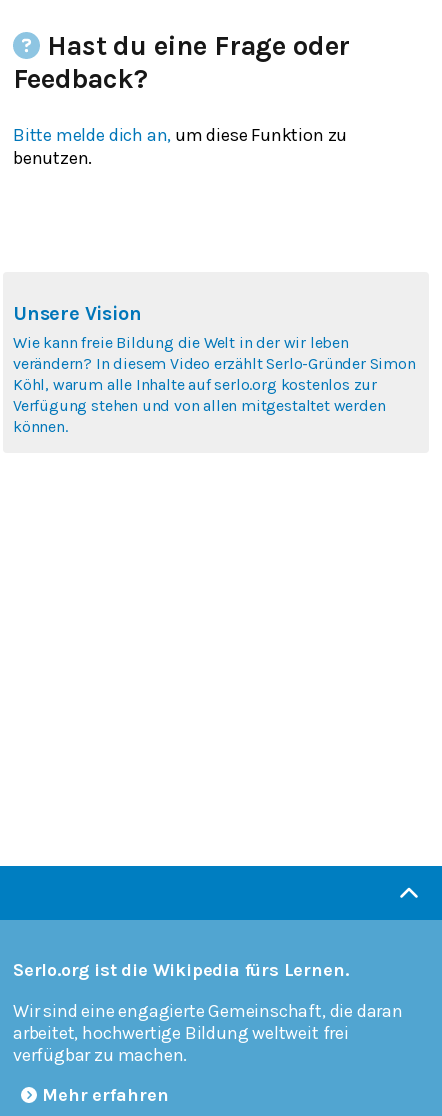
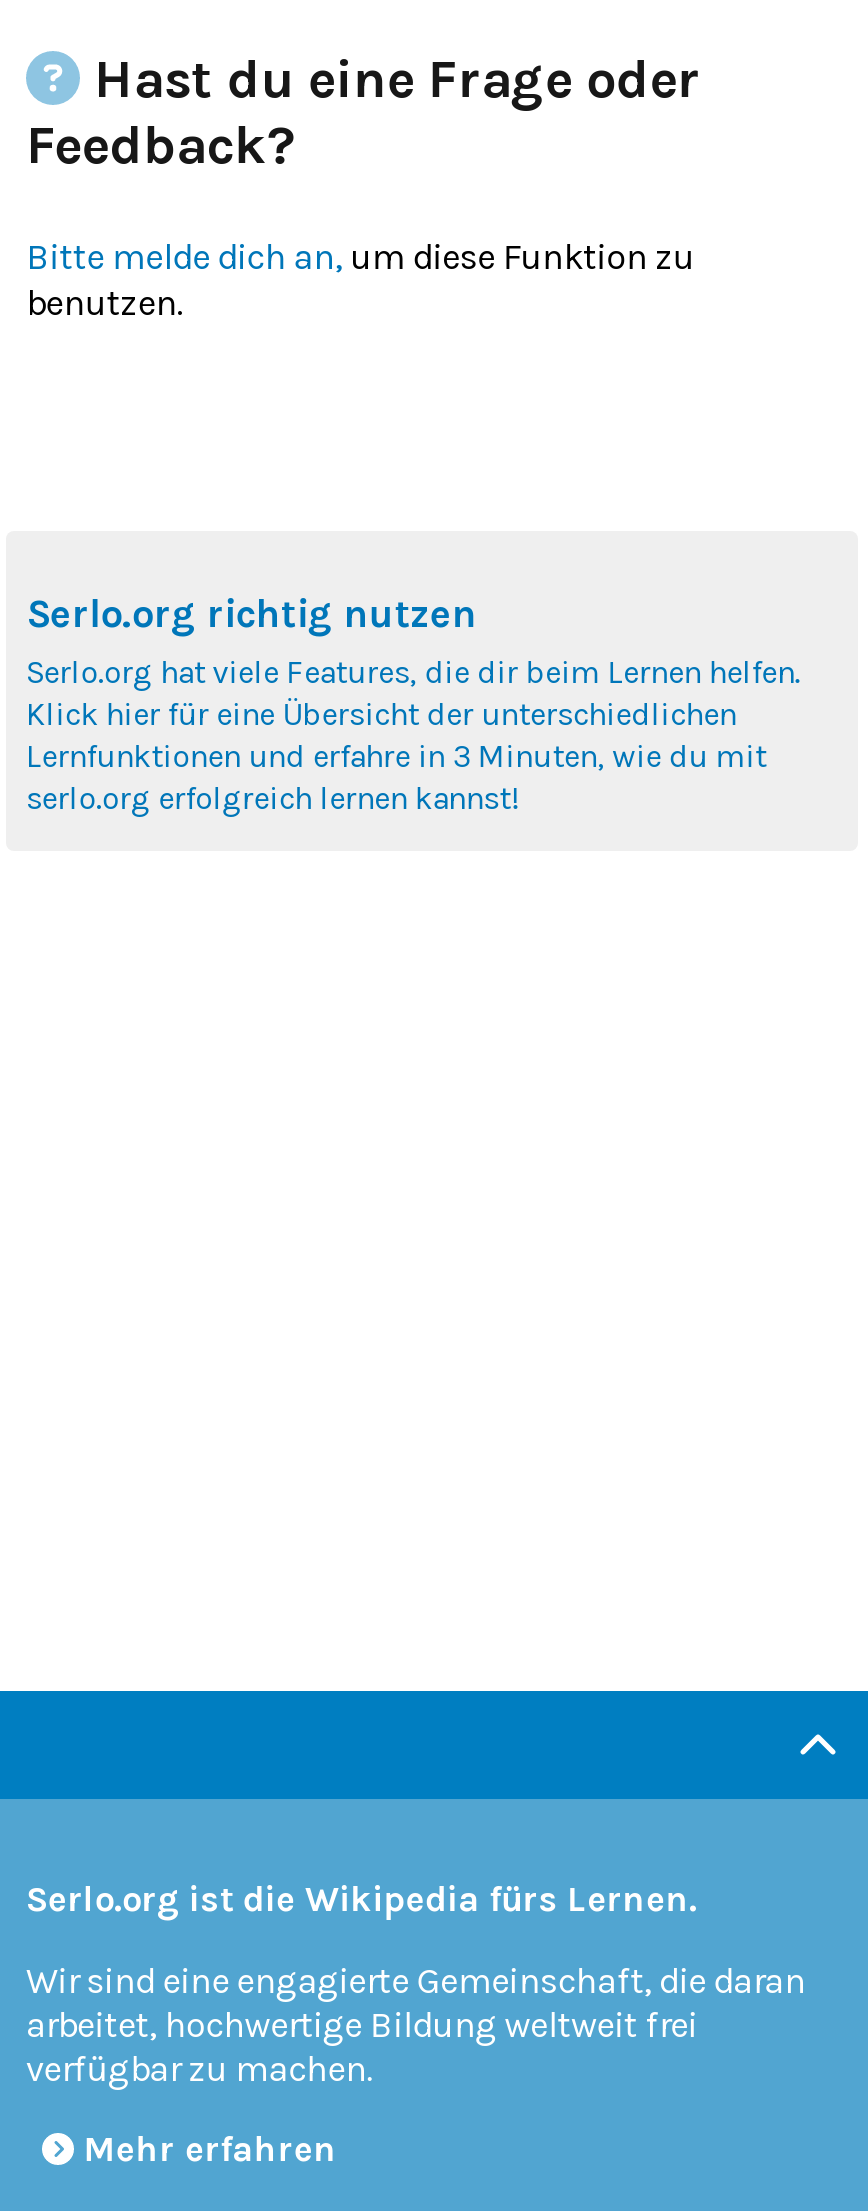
[13,302,416,436] Unsere Vision | Wie kann freie Bildung die Welt in der wir leben | verändern? In diesem Video erzählt Serlo-Gründer Simon | Köhl, warum alle Inhalte auf serlo.org kostenlos zur | Verfügung stehen und von allen mitgestaltet werden | können. -> [26,592,800,818] Serlo.org richtig nutzen | Serlo.org hat viele Features, die dir beim Lernen helfen. | Klick hier für eine Übersicht der unterschiedlichen | Lernfunktionen und erfahre in 3 Minuten, wie du mit | serlo.org erfolgreich lernen kannst!

